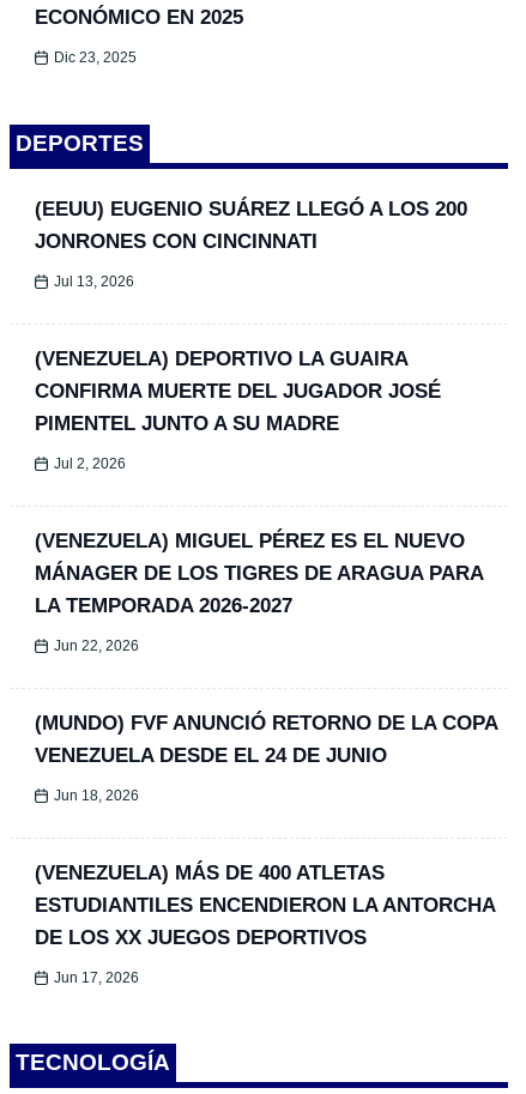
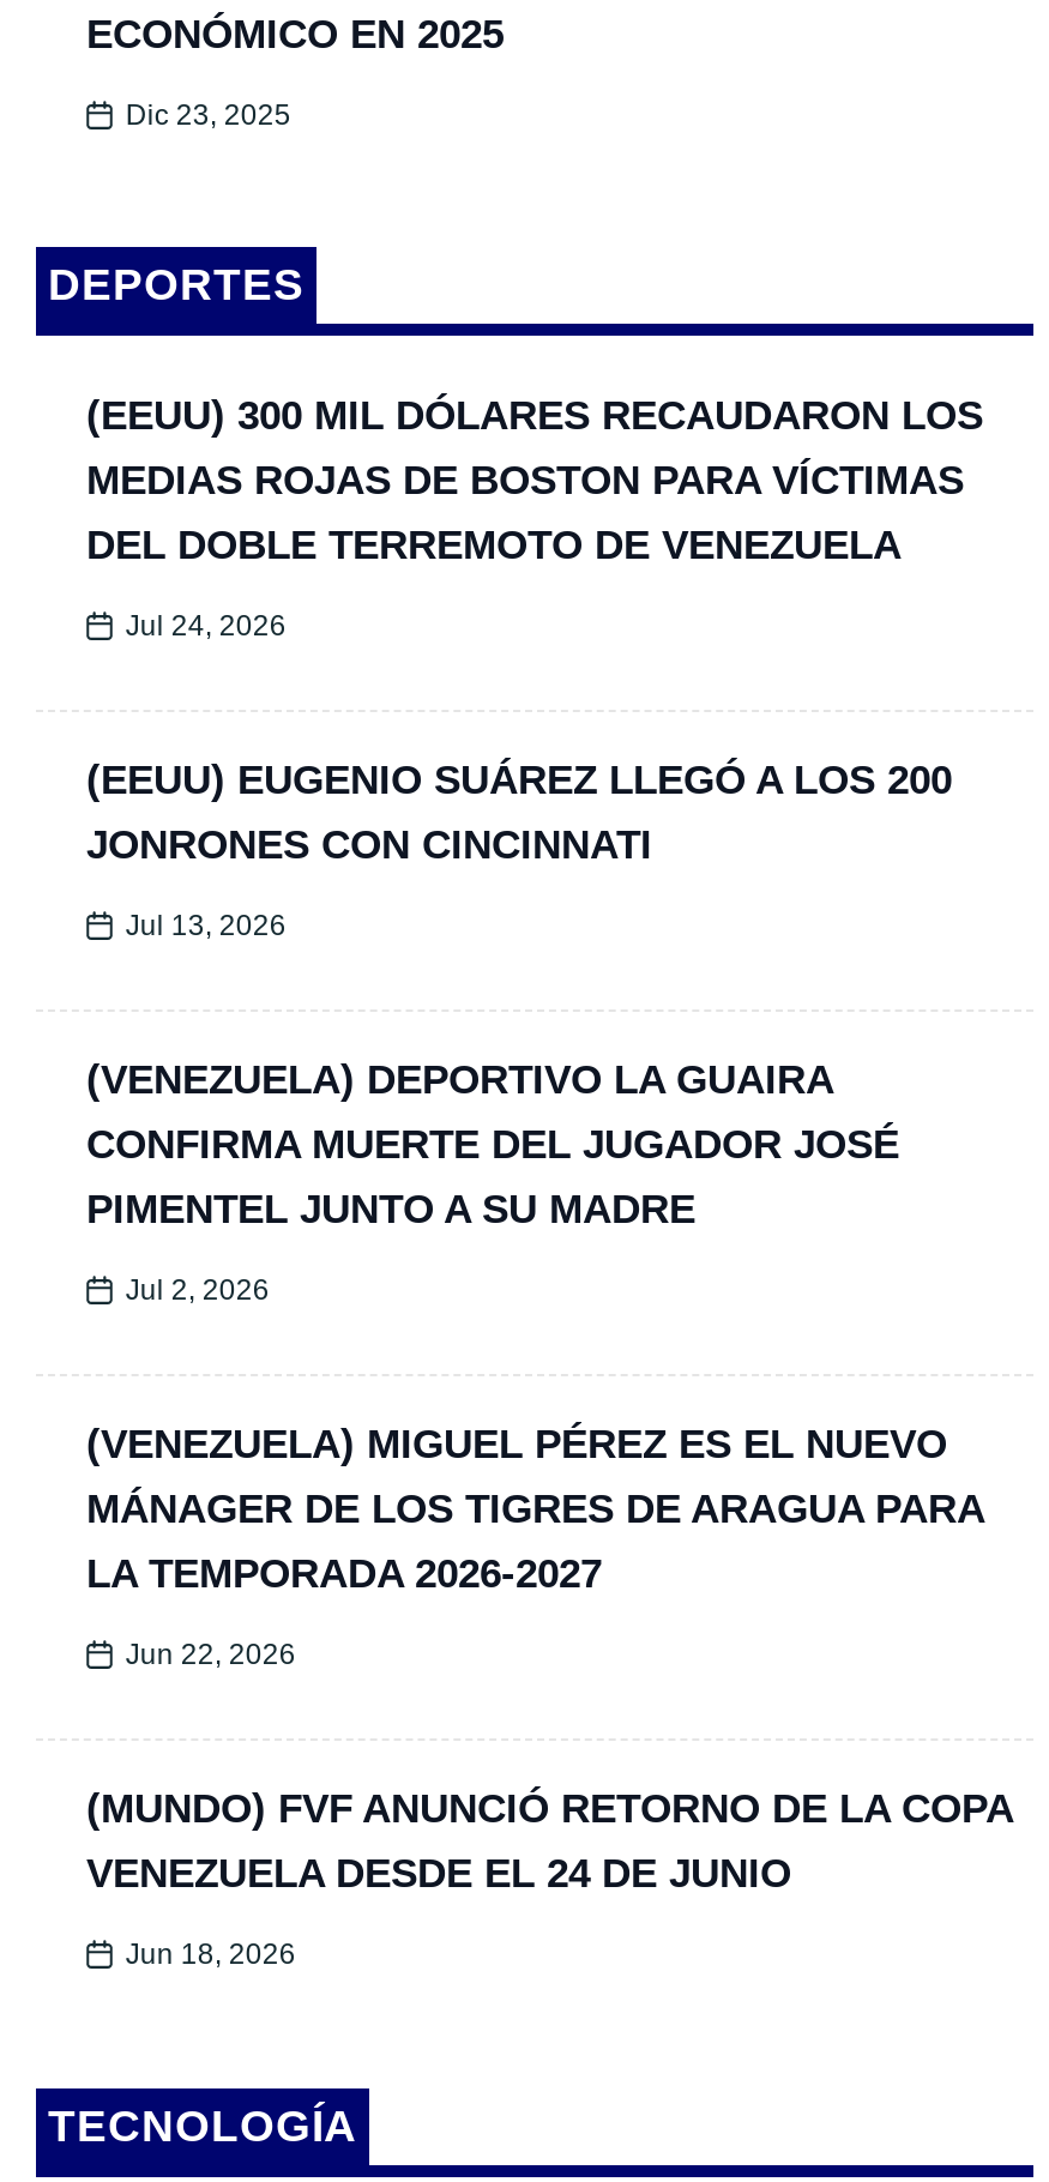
none -> [86,394,983,644] (EEUU) 300 MIL DÓLARES RECAUDARON LOS | MEDIAS ROJAS DE BOSTON PARA VÍCTIMAS | DEL DOBLE TERREMOTO DE VENEZUELA | Jul 24, 2026
moved [35,197,497,803] -> [86,759,1012,1972]: (EEUU) EUGENIO SUÁREZ LLEGÓ A LOS 200 | JONRONES CON CINCINNATI | Jul 13, 2026 | ... | VENEZUELA DESDE EL 24 DE JUNIO | Jun 18, 2026
[35,861,495,986] (VENEZUELA) MÁS DE 400 ATLETAS | ESTUDIANTILES ENCENDIERON LA ANTORCHA | DE LOS XX JUEGOS DEPORTIVOS | Jun 17, 2026 -> none

